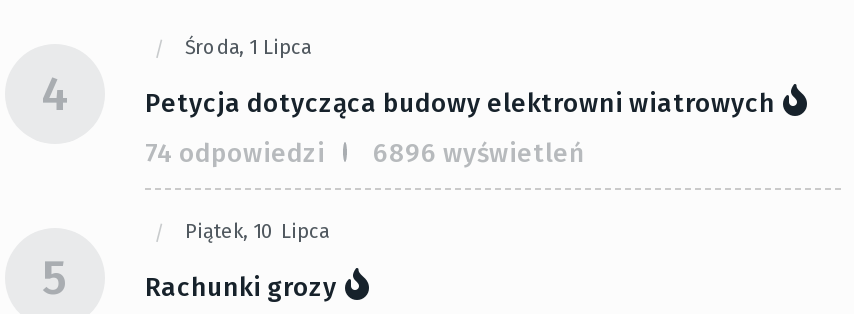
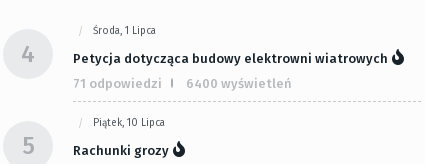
[145,139,325,169] 74 odpowiedzi -> [73,76,162,91] 71 odpowiedzi
[373,139,585,169] 6896 wyświetleń -> [186,76,292,91] 6400 wyświetleń

